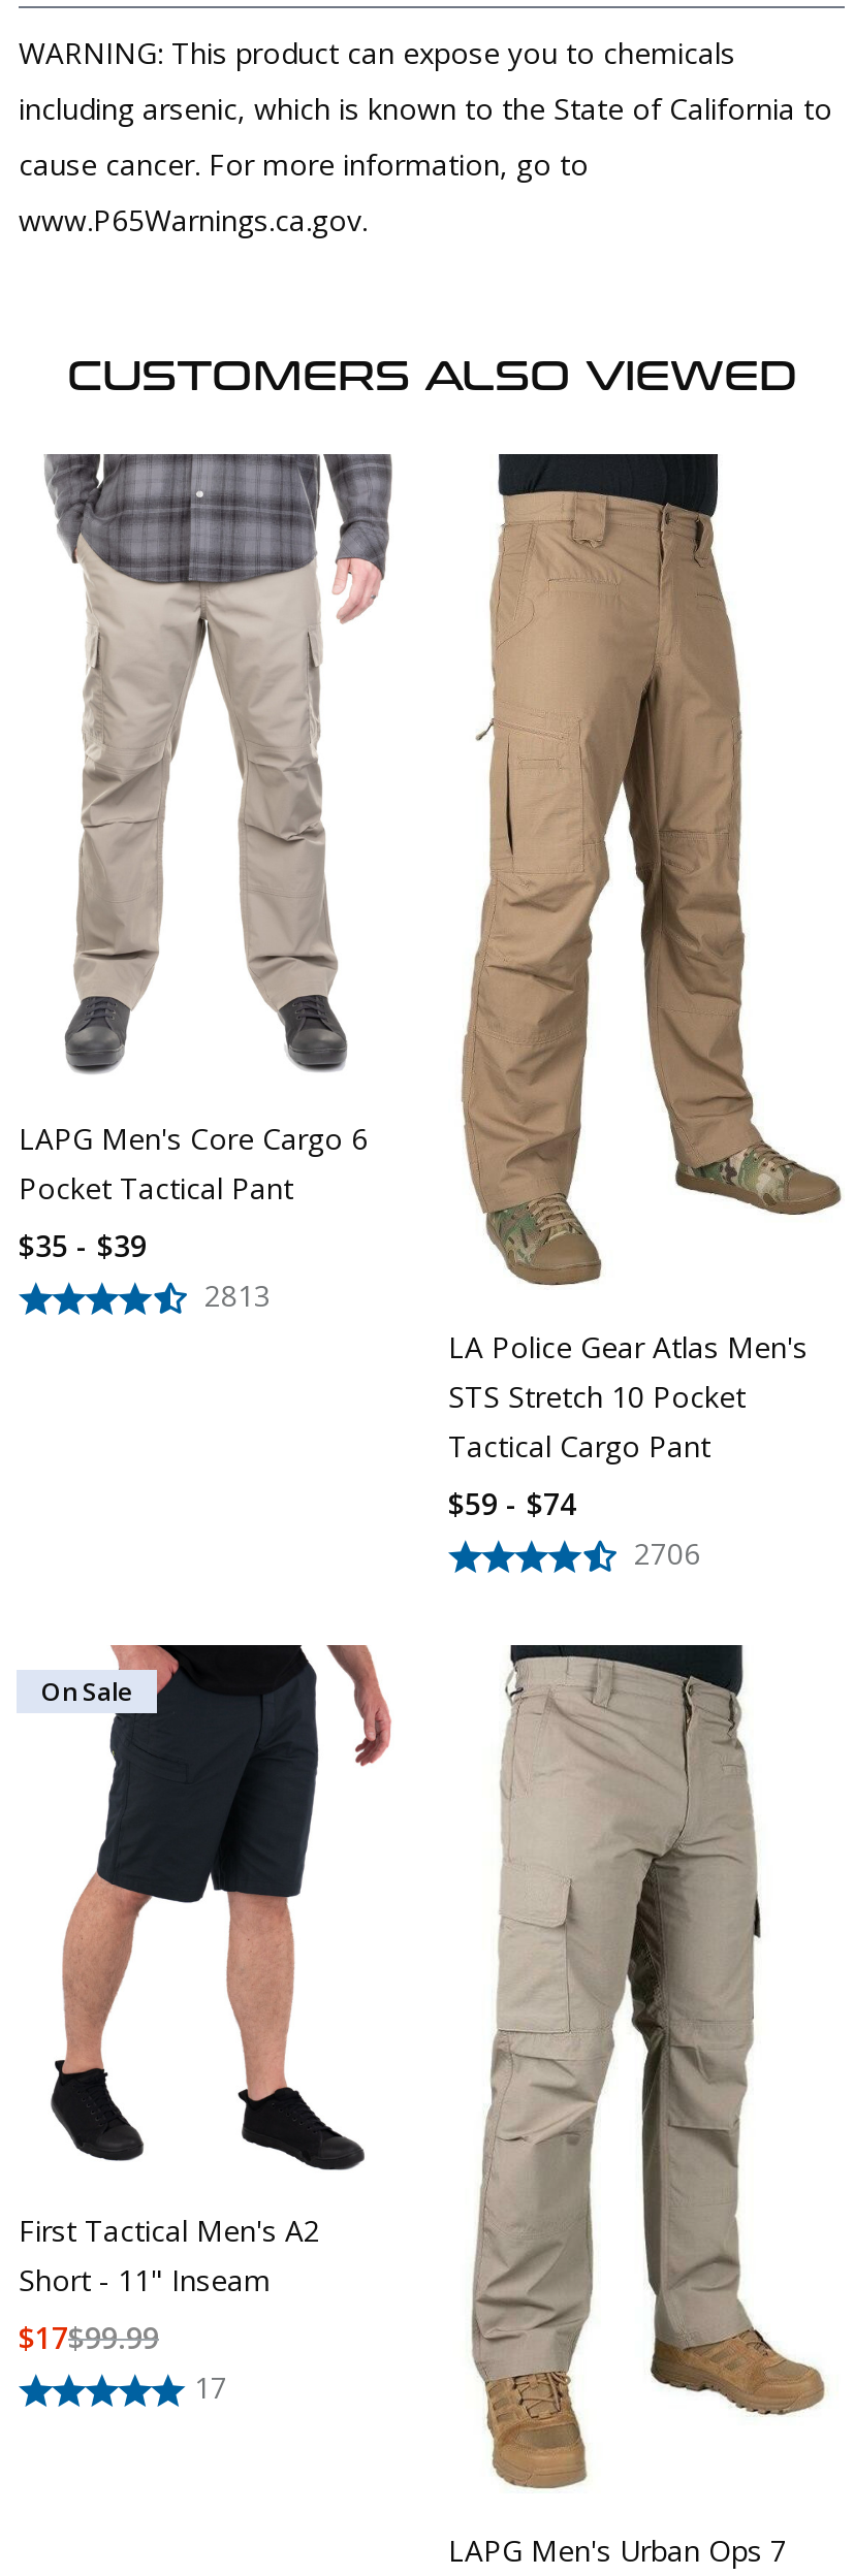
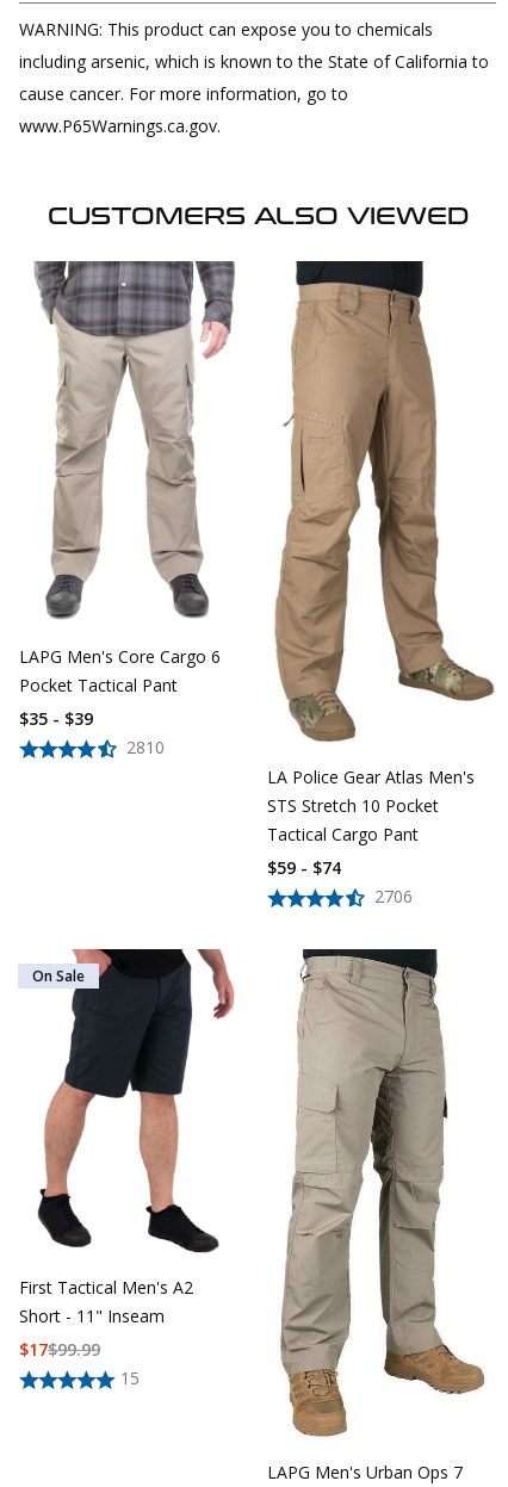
[204,1276,271,1315] 2813 -> [126,736,165,758] 2810
[194,2367,227,2407] 17 -> [120,1366,140,1389] 15

